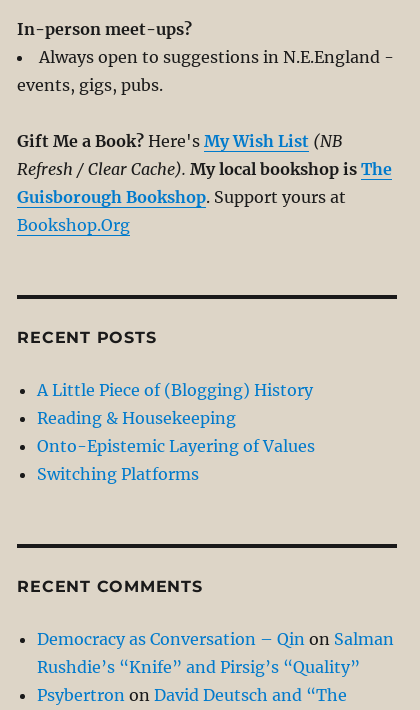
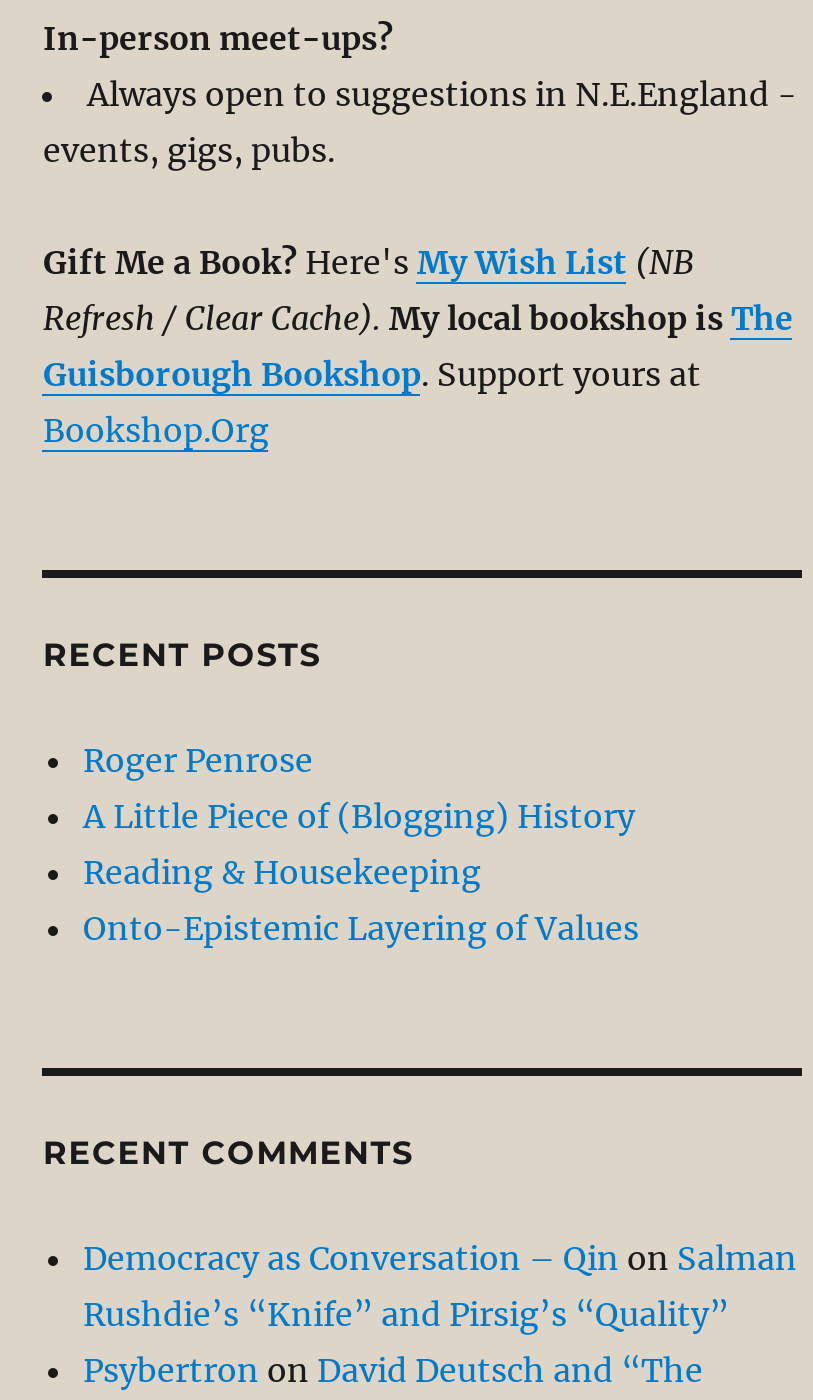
none -> [83,741,313,781] Roger Penrose
moved [37,380,315,456] -> [83,797,639,949]: A Little Piece of (Blogging) History | Reading & Housekeeping | Onto-Epistemic Layering of Values
[37,464,199,484] Switching Platforms -> none

